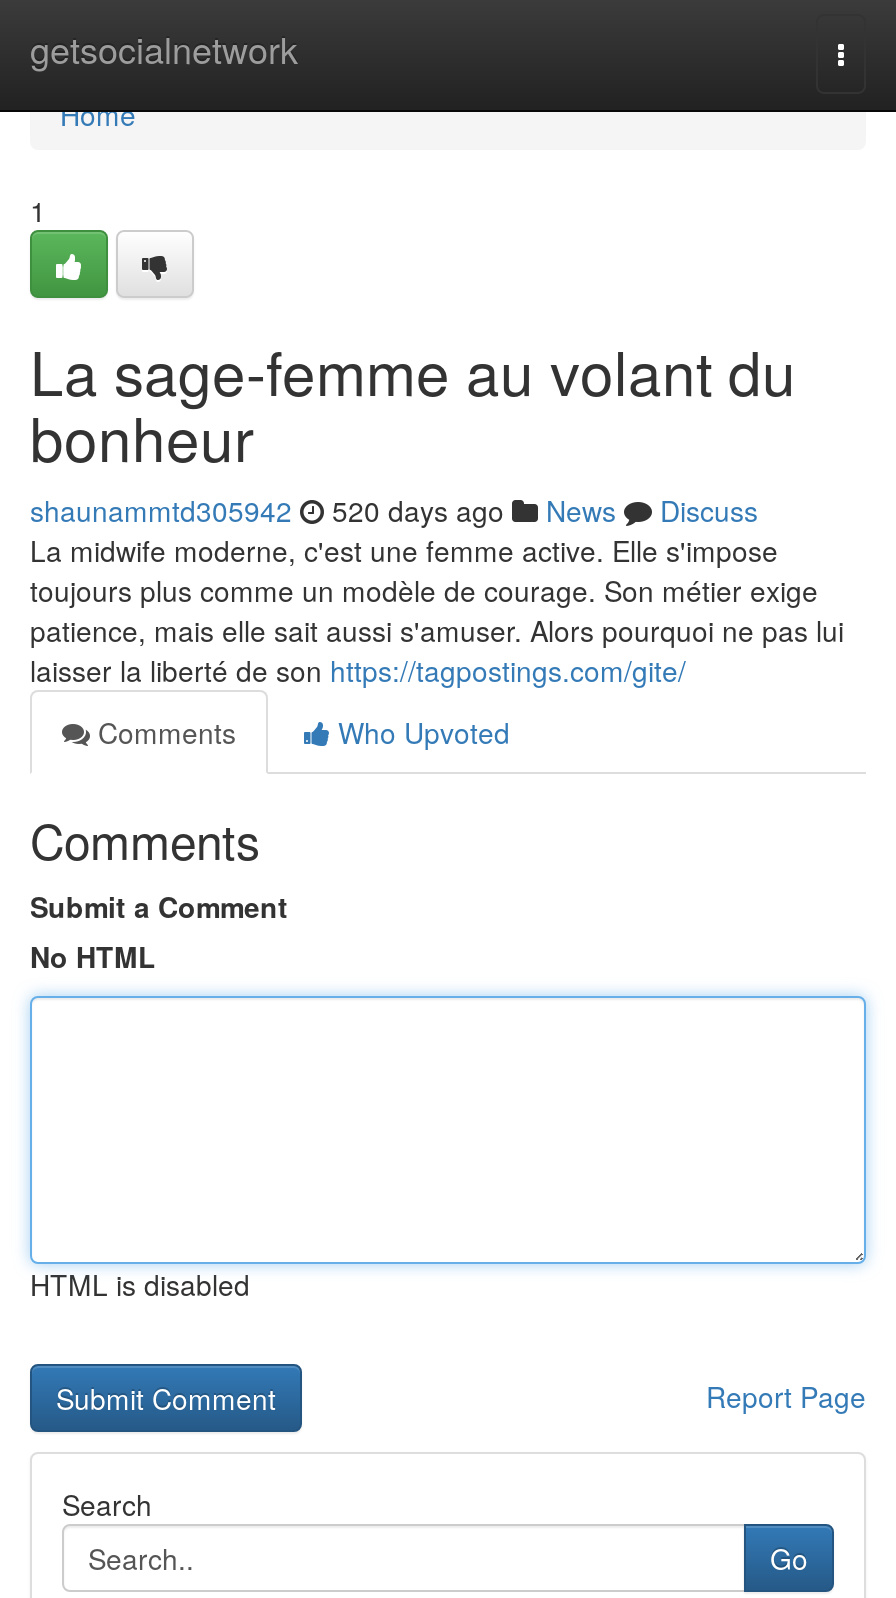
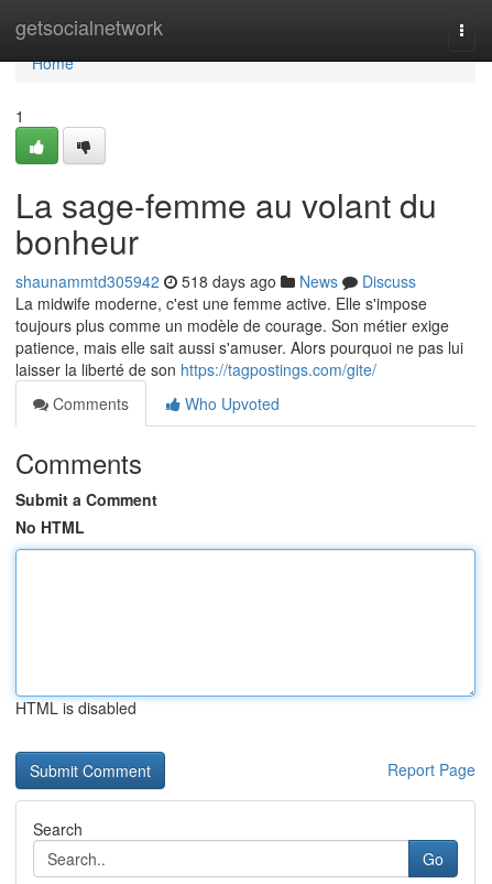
[30,490,758,530] shaunammtd305942 520 days ago News Discuss -> [15,270,416,292] shaunammtd305942 518 days ago News Discuss

